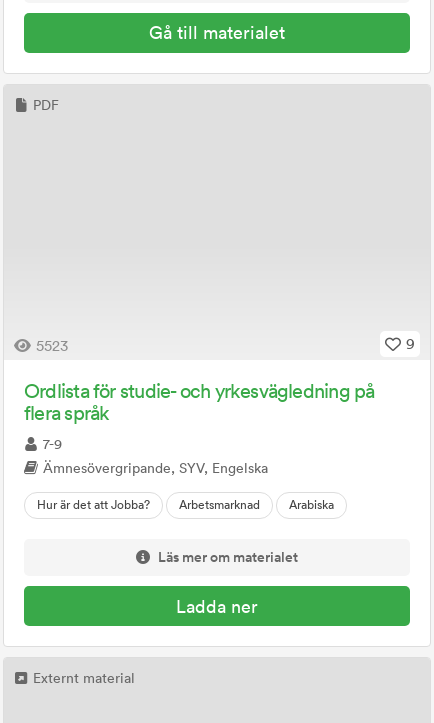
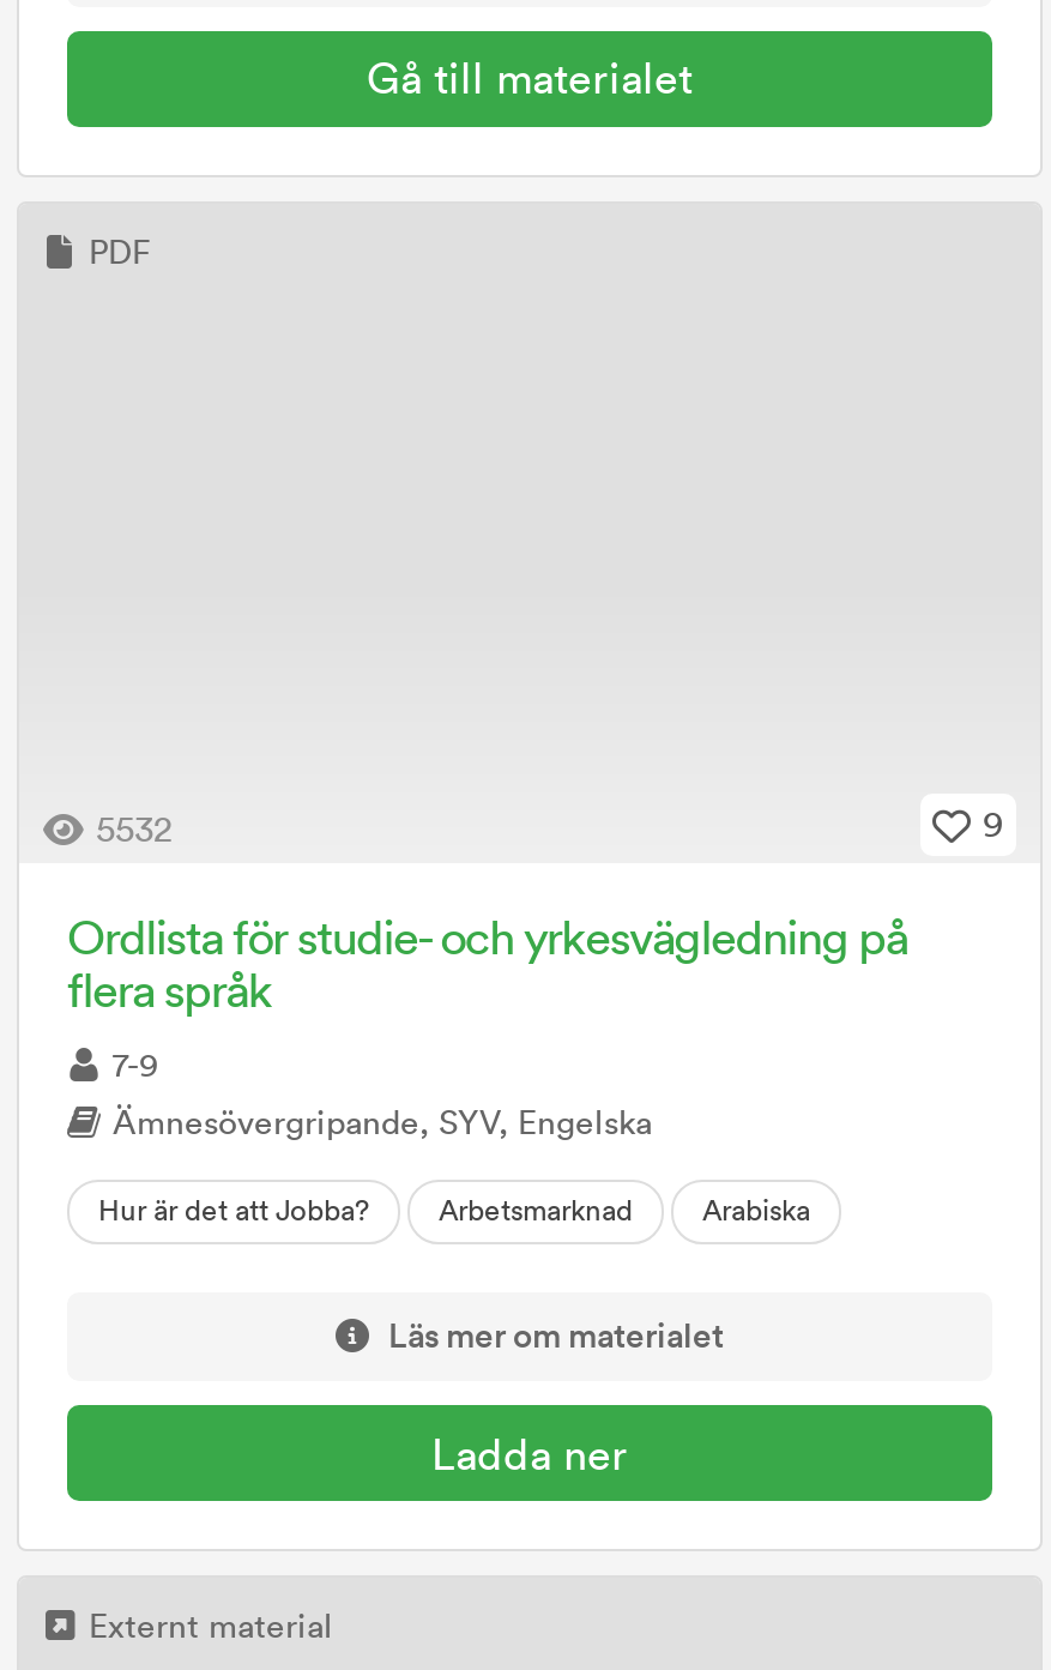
[36,335,68,354] 5523 -> [96,804,173,850] 5532

